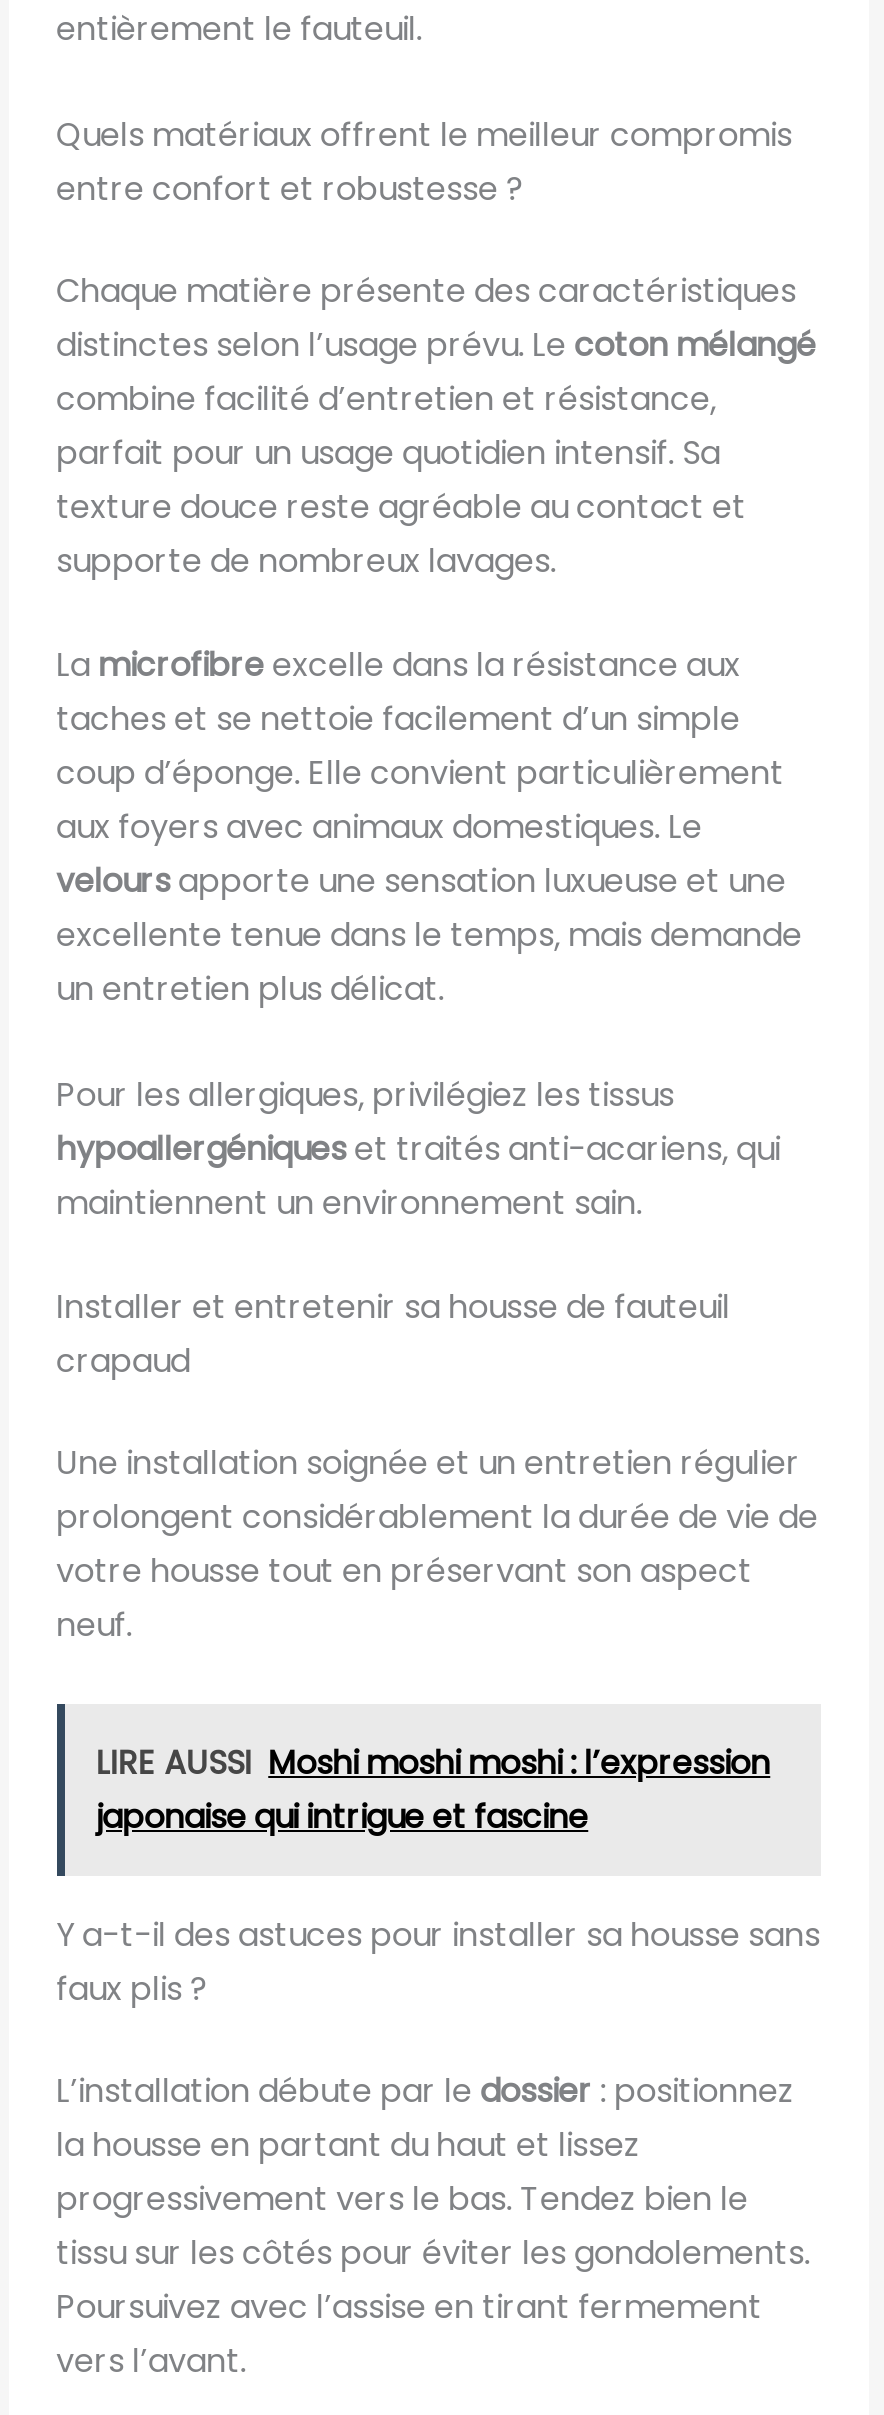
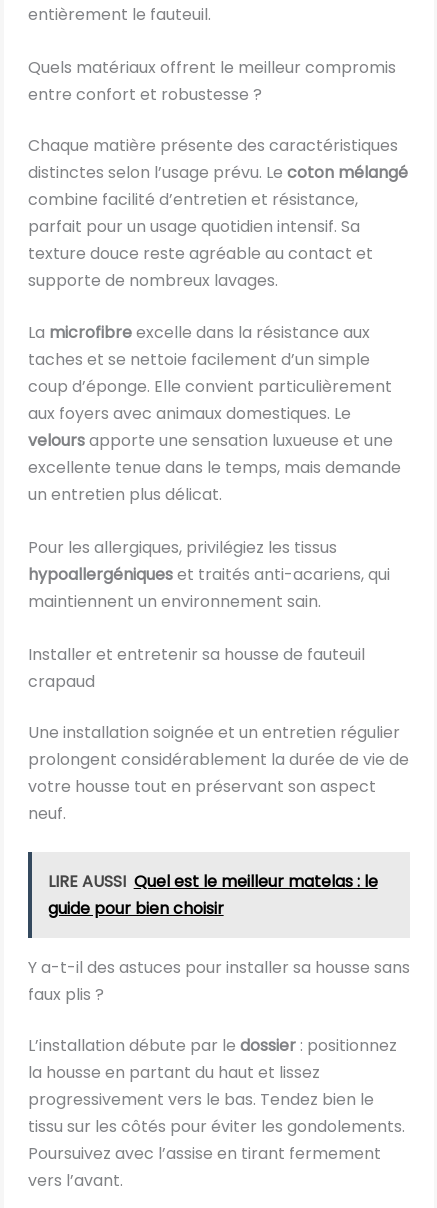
[96,1740,770,1840] LIRE AUSSI Moshi moshi moshi : l’expression | japonaise qui intrigue et fascine -> [48,870,378,920] LIRE AUSSI Quel est le meilleur matelas : le | guide pour bien choisir

